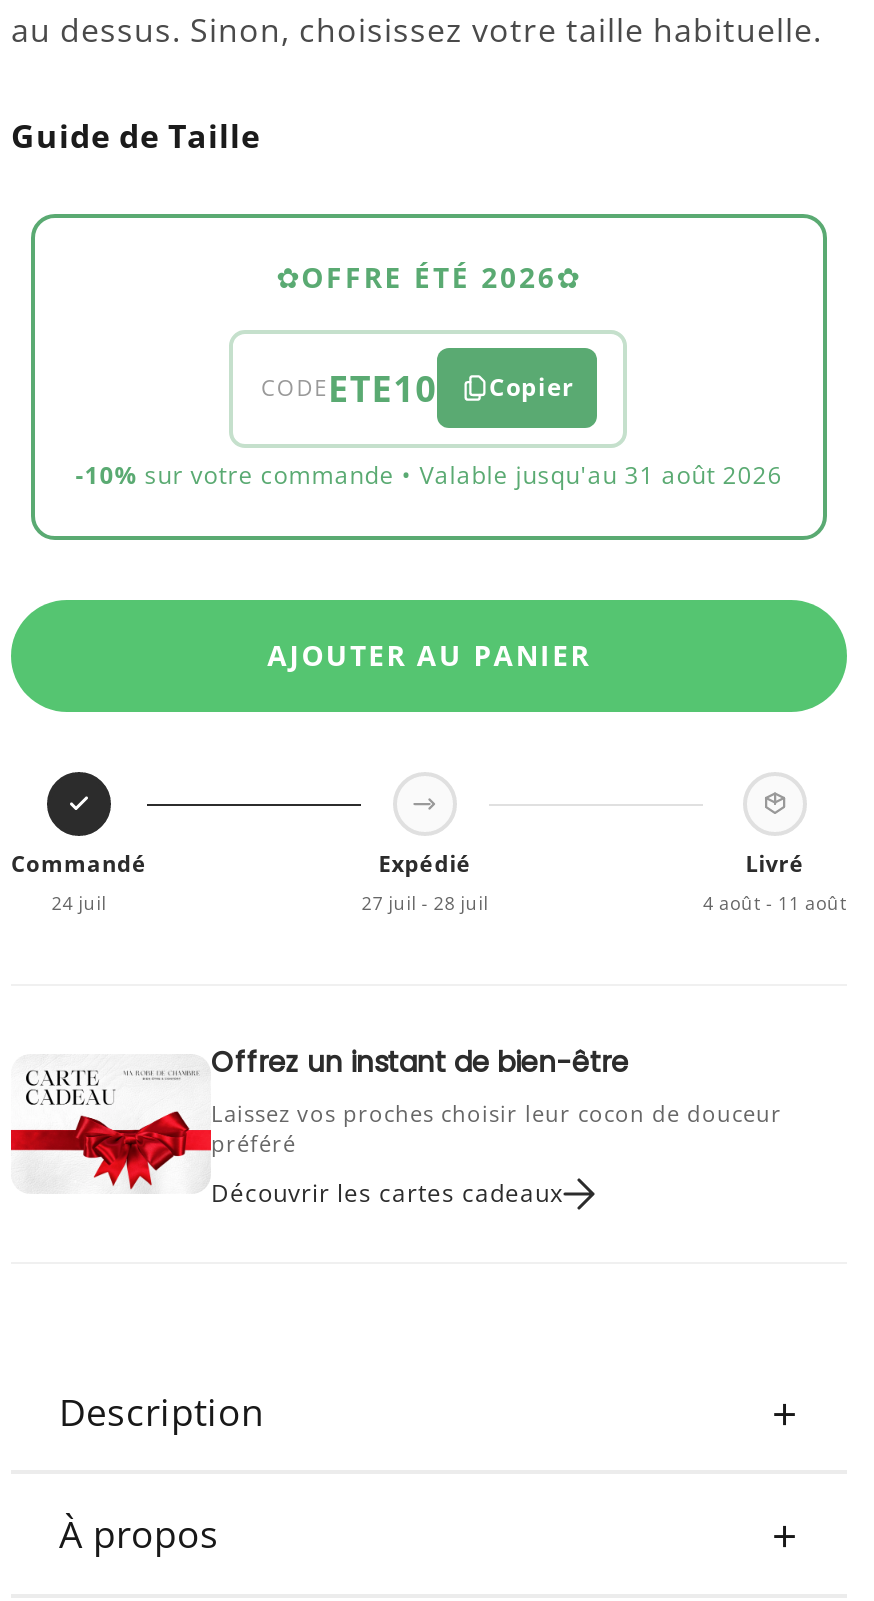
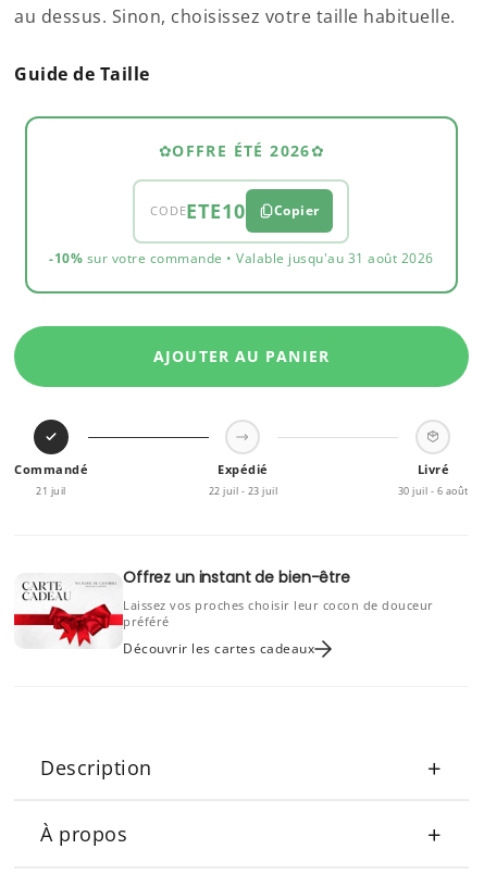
[51,890,107,916] 24 juil -> [36,484,66,498] 21 juil
[361,890,488,916] 27 juil - 28 juil -> [209,484,278,498] 22 juil - 23 juil
[703,890,847,916] 4 août - 11 août -> [398,484,469,498] 30 juil - 6 août

